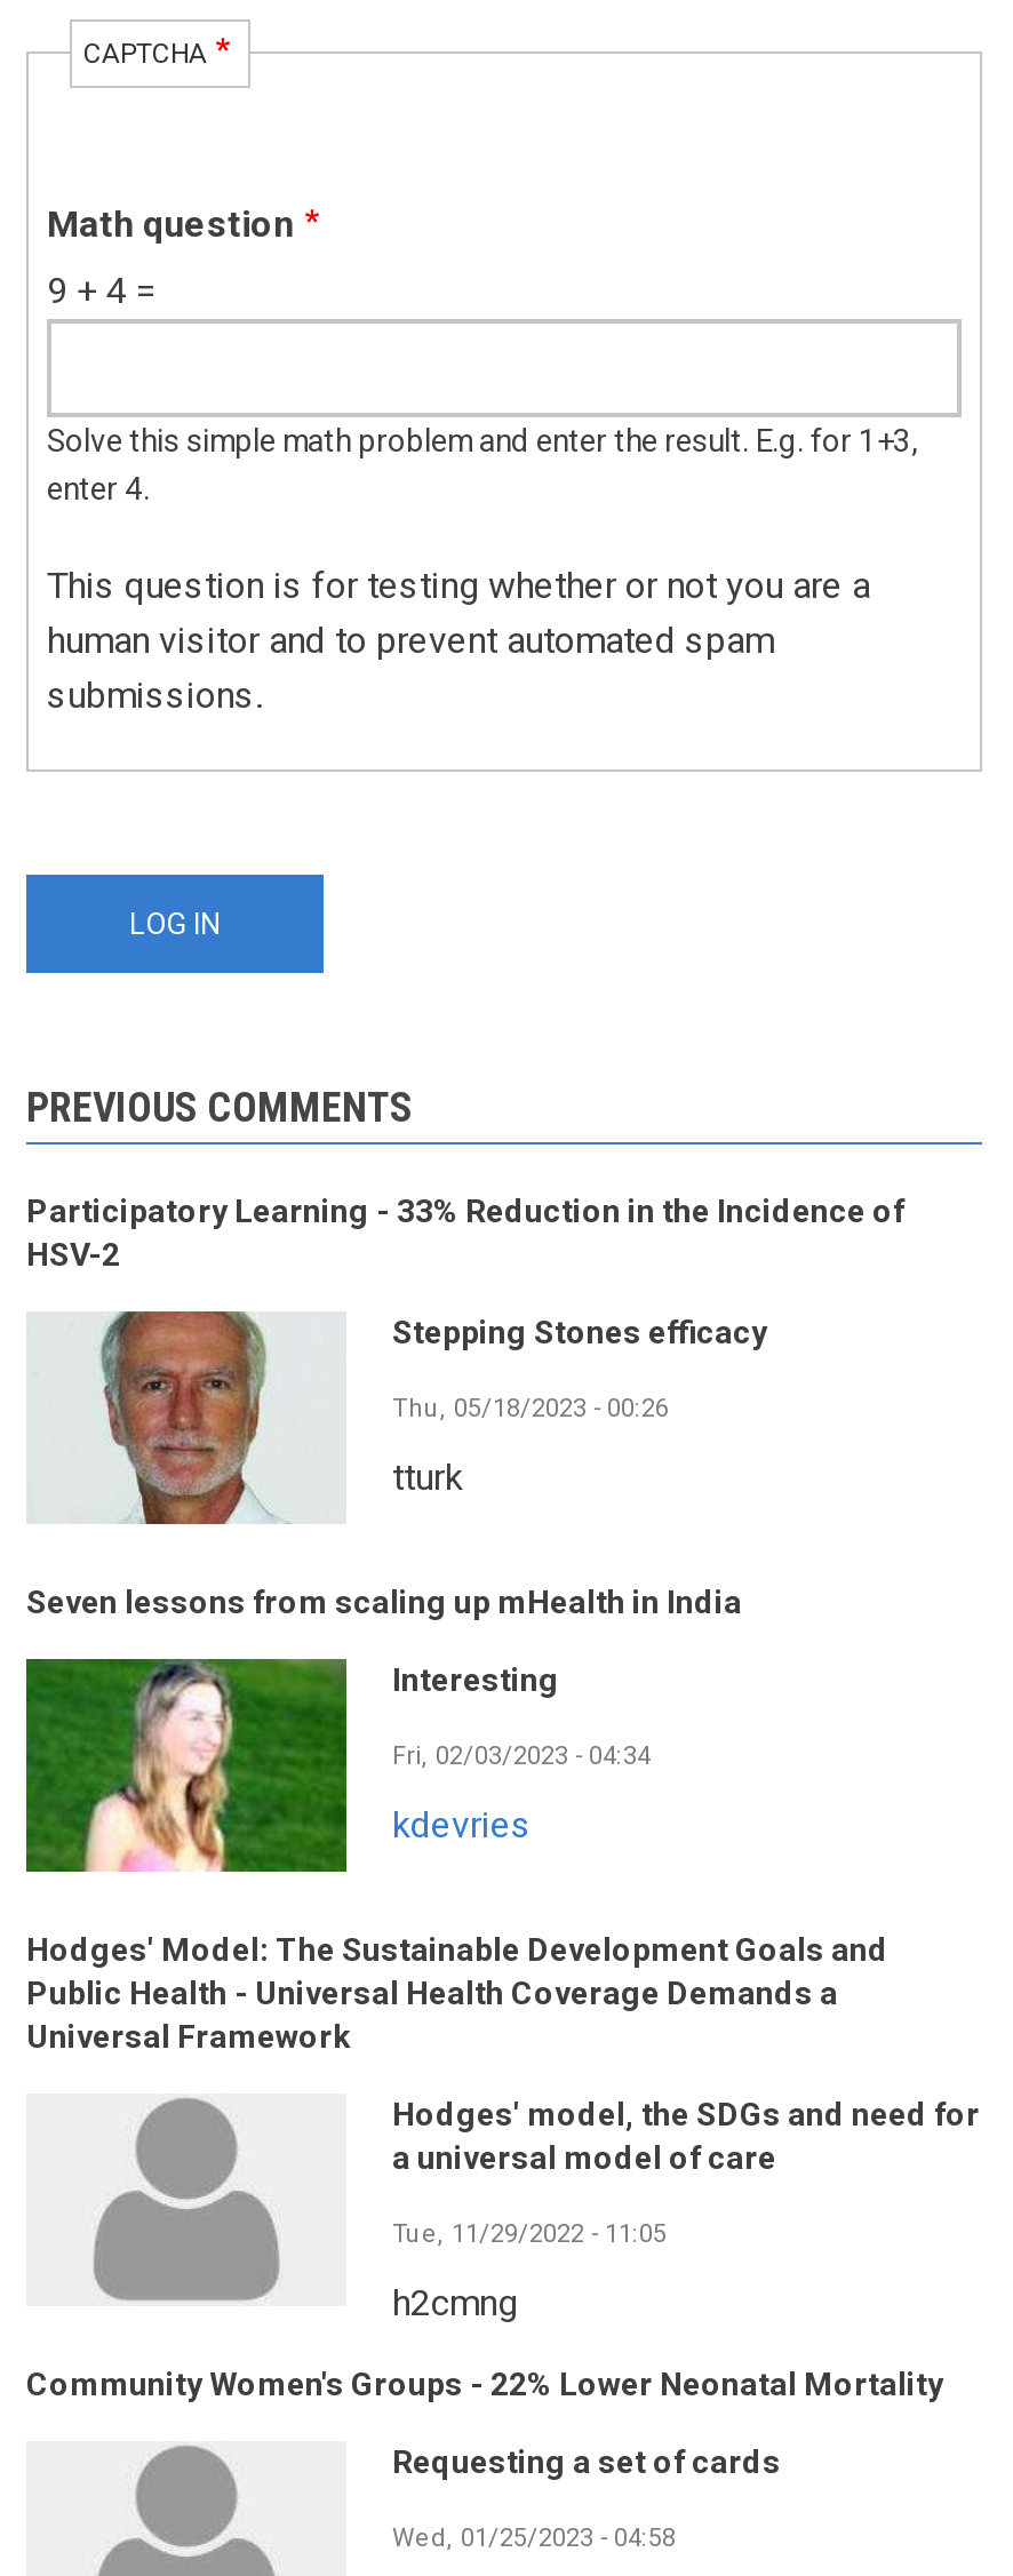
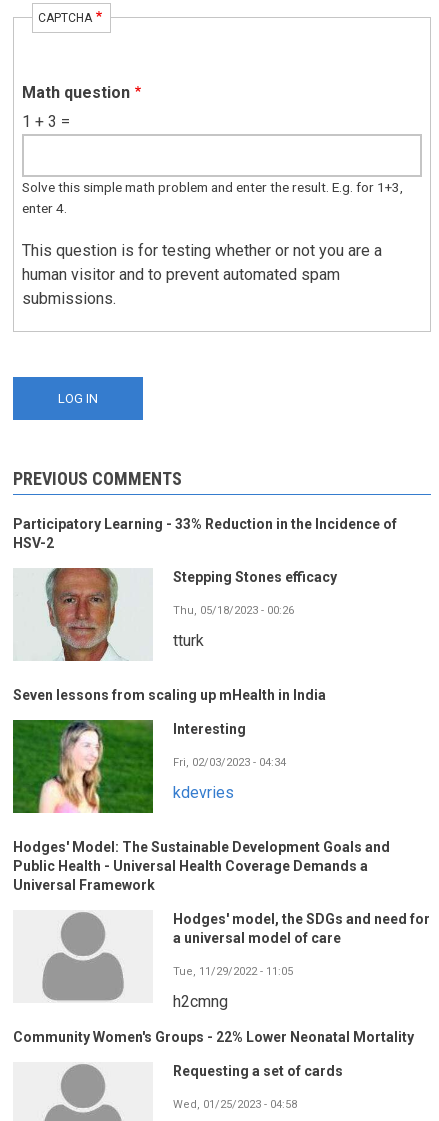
[47,268,157,312] 9 + 4 = -> [22,112,70,131] 1 + 3 =

